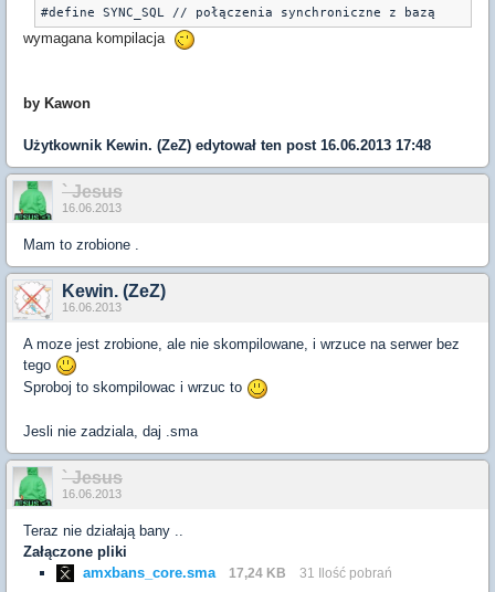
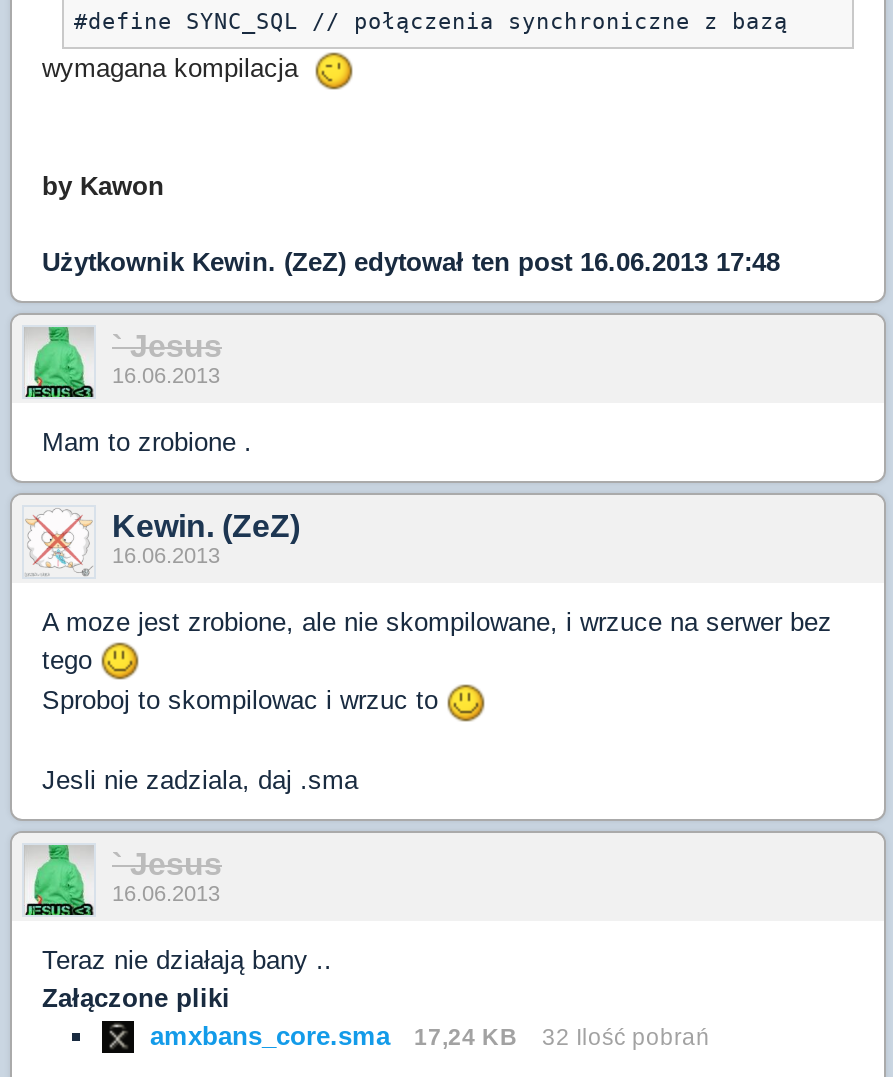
[83,564,392,581] amxbans_core.sma 17,24 KB 31 Ilość pobrań -> [150,1020,710,1050] amxbans_core.sma 17,24 KB 32 Ilość pobrań

